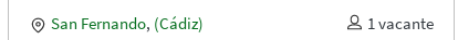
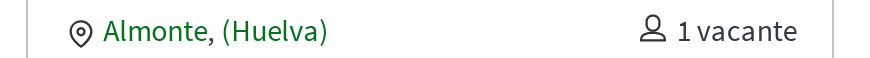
[50,13,203,34] San Fernando, (Cádiz) -> [103,10,329,48] Almonte, (Huelva)

